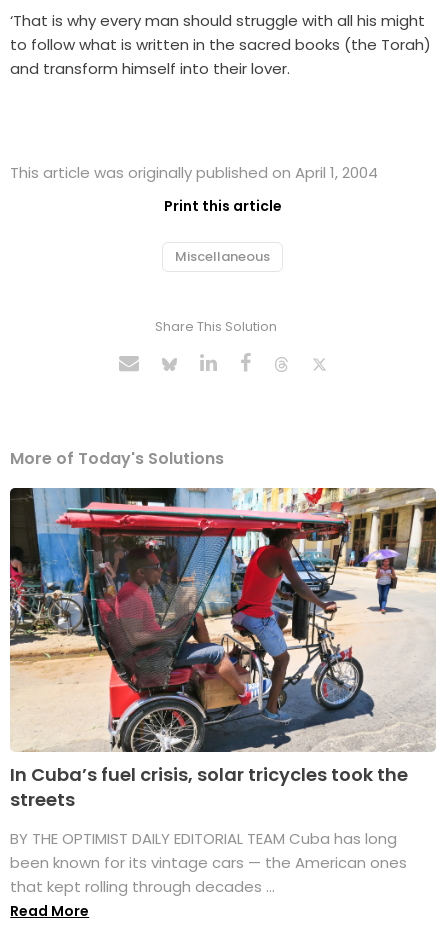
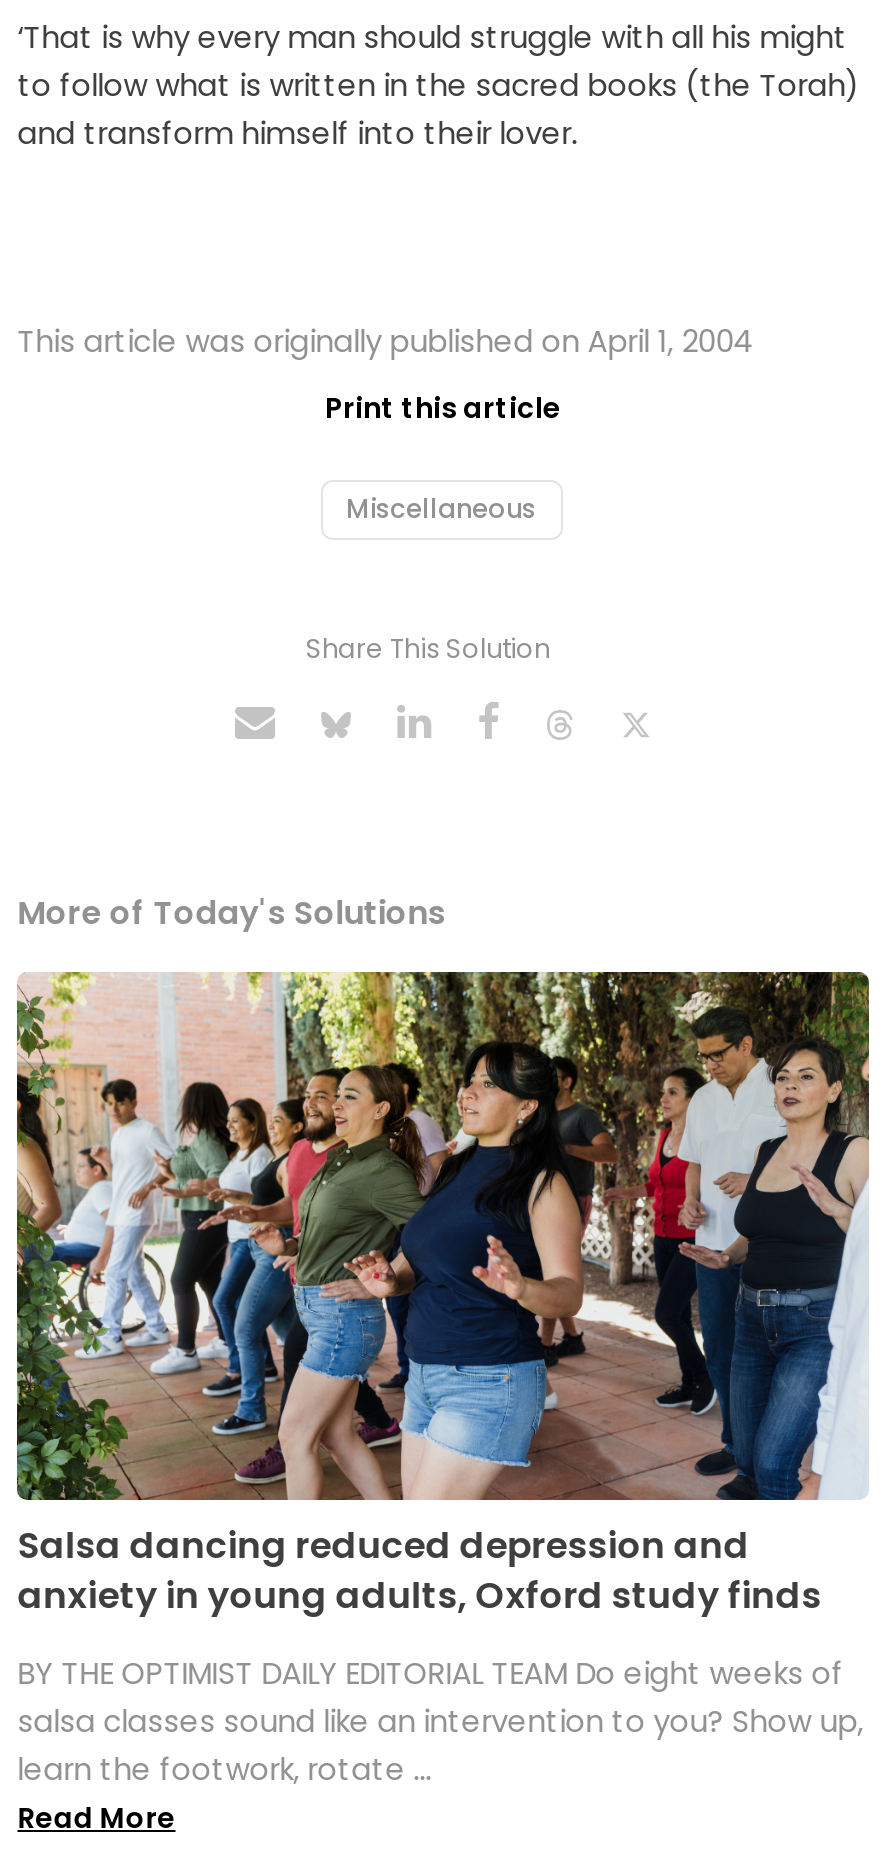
[9,487,436,812] [image] | In Cuba’s fuel crisis, solar tricycles took the | streets -> [15,970,871,1620] [image] | Salsa dancing reduced depression and | anxiety in young adults, Oxford study finds
[10,828,407,897] BY THE OPTIMIST DAILY EDITORIAL TEAM Cuba has long | been known for its vintage cars — the American ones | that kept rolling through decades ... -> [17,1652,863,1790] BY THE OPTIMIST DAILY EDITORIAL TEAM Do eight weeks of | salsa classes sound like an intervention to you? Show up, | learn the footwork, rotate ...

